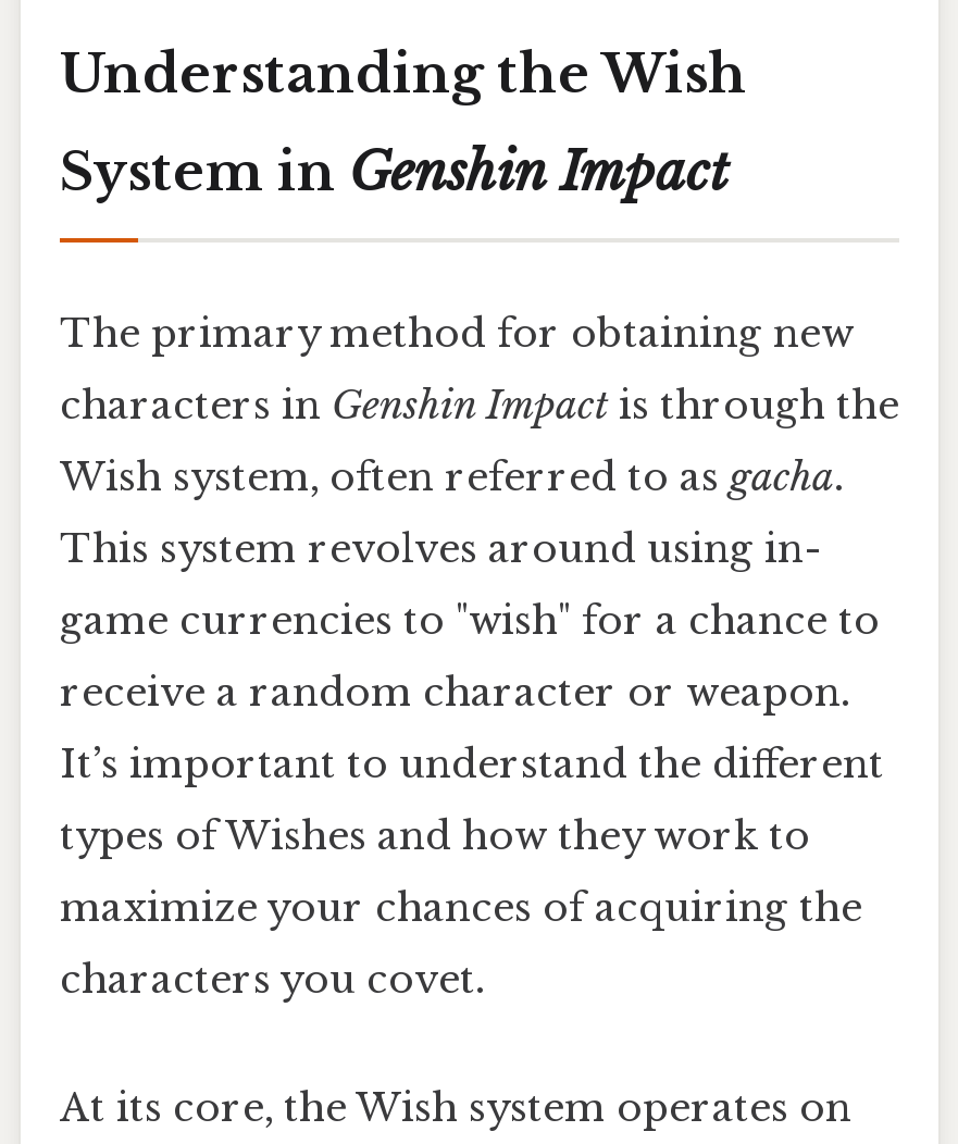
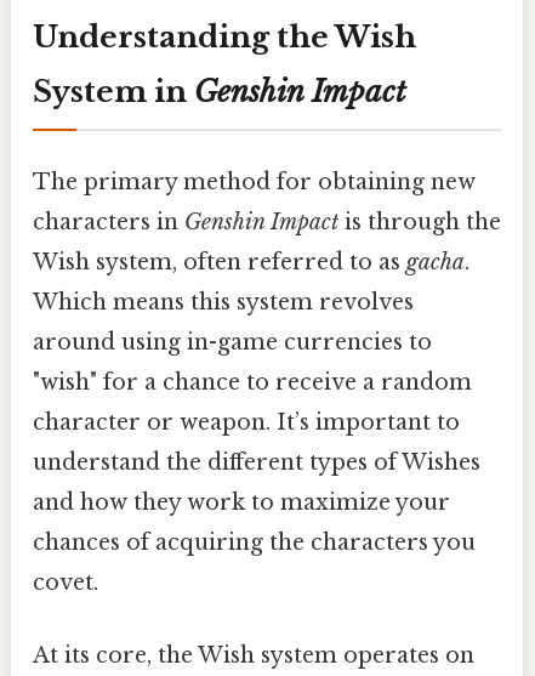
[60,526,884,1005] This system revolves around using in- | game currencies to "wish" for a chance to | receive a random character or weapon. | It’s important to understand the different | types of Wishes and how they work to | maximize your chances of acquiring the | characters you covet. -> [33,289,480,596] Which means this system revolves | around using in-game currencies to | "wish" for a chance to receive a random | character or weapon. It’s important to | understand the different types of Wishes | and how they work to maximize your | chances of acquiring the characters you | covet.

